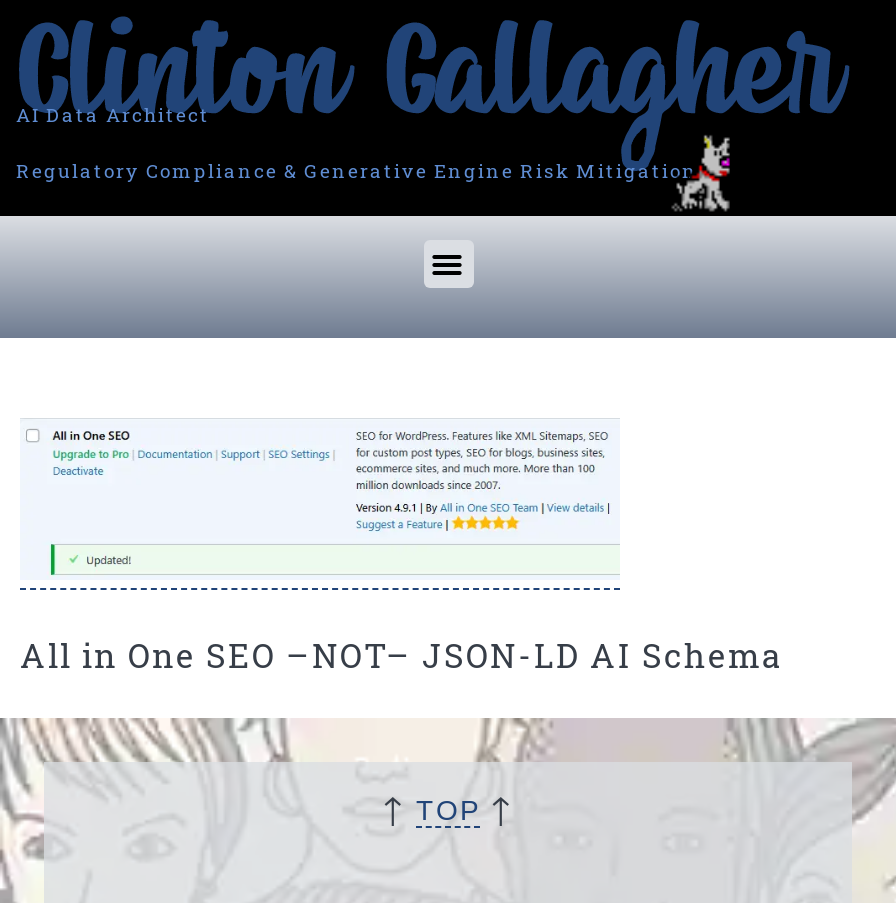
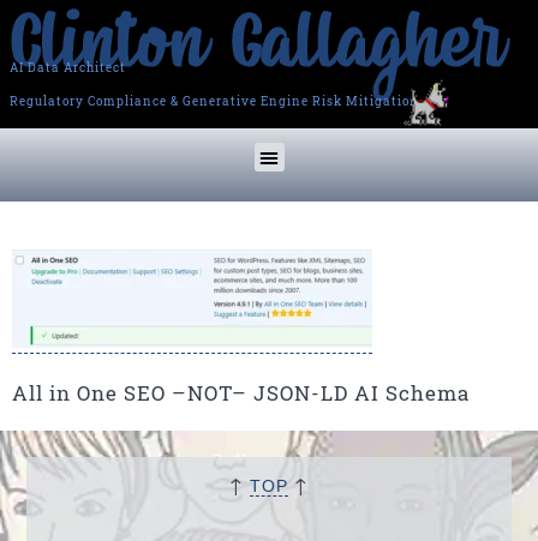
[676,134,746,206] [image] -> [407,80,449,124] [image]

